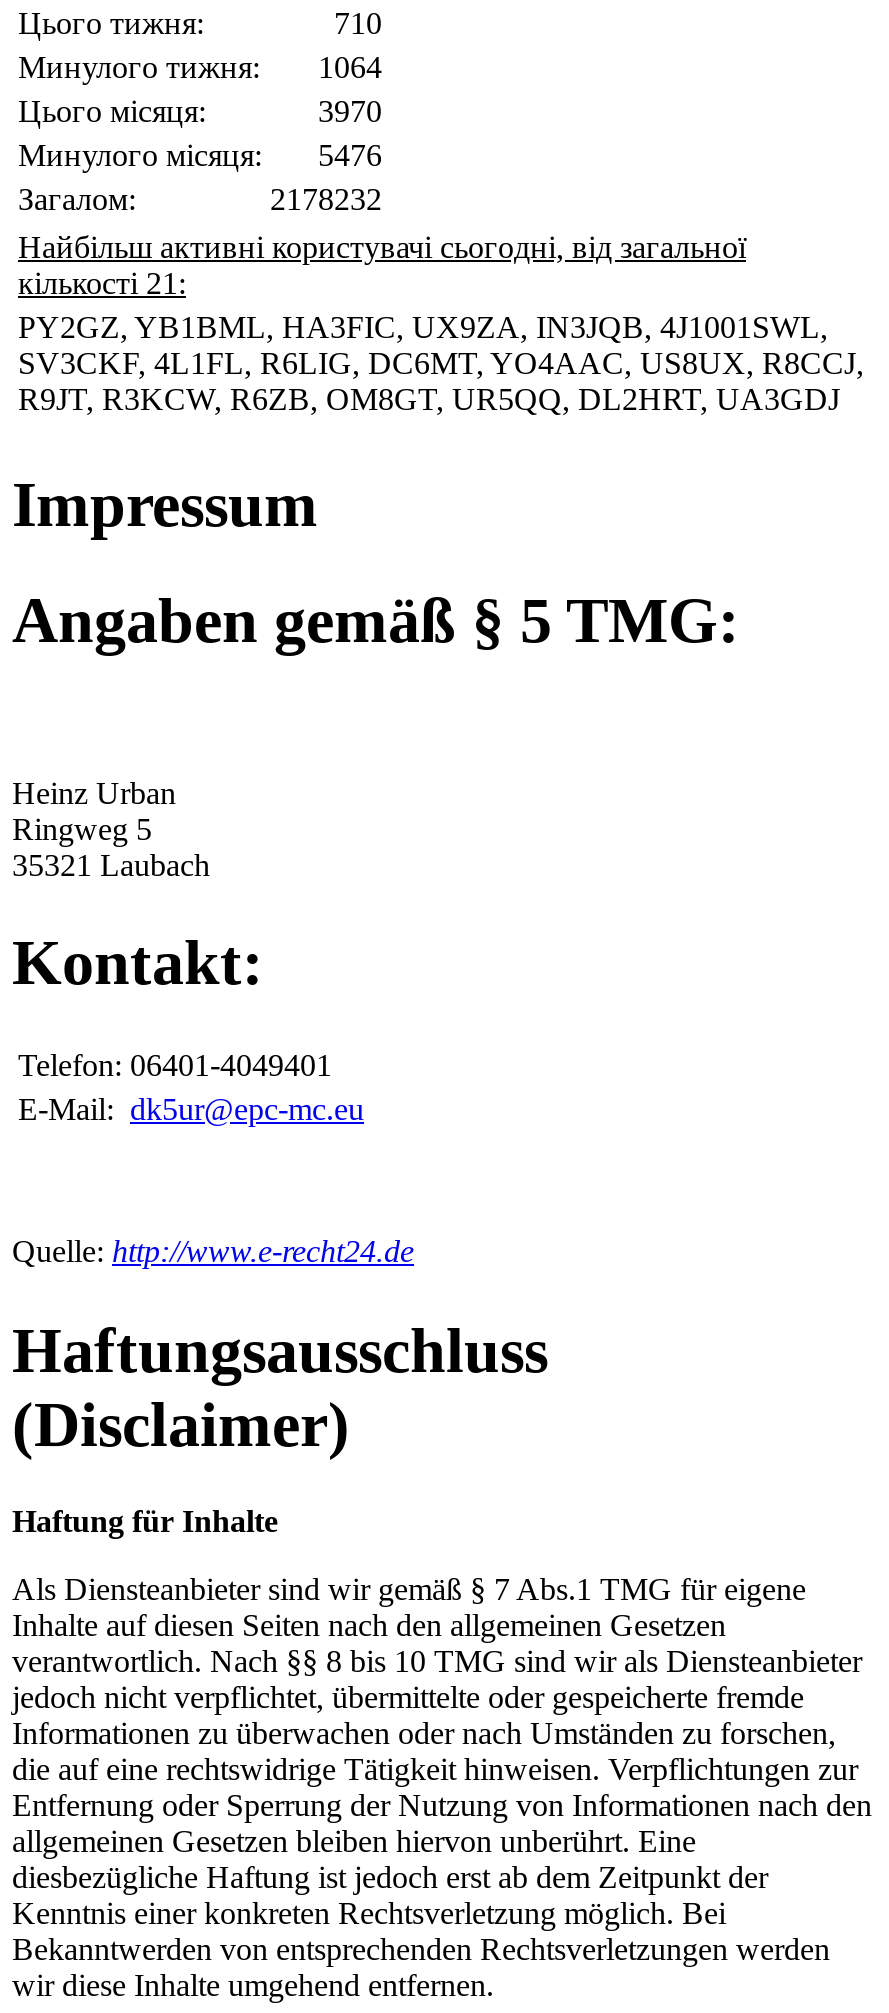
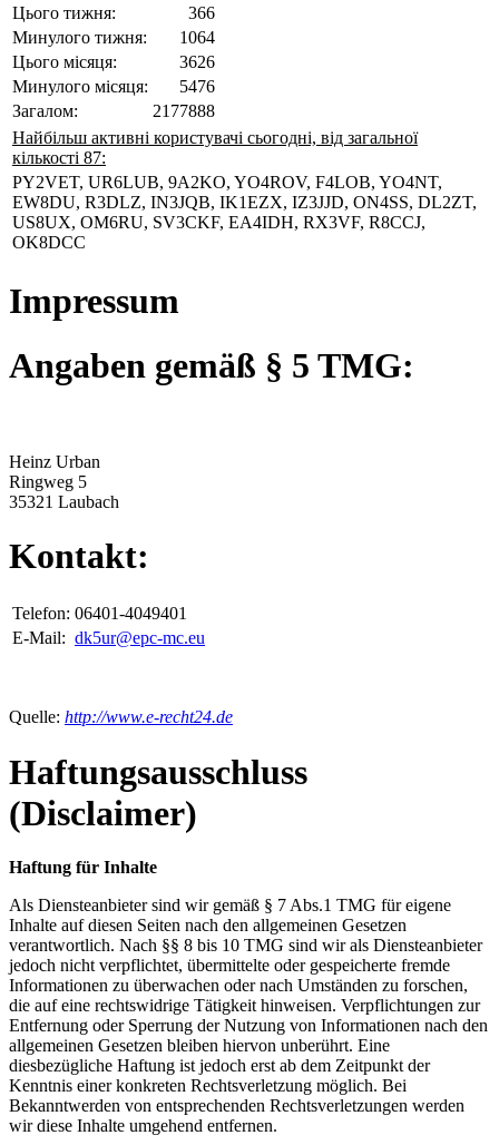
[334,6,382,40] 710 -> [188,4,215,22] 366
[318,94,382,128] 3970 -> [179,53,215,72] 3626
[270,182,382,216] 2178232 -> [153,102,215,121] 2177888
[18,266,864,416] кількості 21: | PY2GZ, YB1BML, HA3FIC, UX9ZA, IN3JQB, 4J1001SWL, | SV3CKF, 4L1FL, R6LIG, DC6MT, YO4AAC, US8UX, R8CCJ, | R9JT, R3KCW, R6ZB, OM8GT, UR5QQ, DL2HRT, UA3GDJ -> [12,148,477,252] кількості 87: | PY2VET, UR6LUB, 9A2KO, YO4ROV, F4LOB, YO4NT, | EW8DU, R3DLZ, IN3JQB, IK1EZX, IZ3JJD, ON4SS, DL2ZT, | US8UX, OM6RU, SV3CKF, EA4IDH, RX3VF, R8CCJ, | OK8DCC

